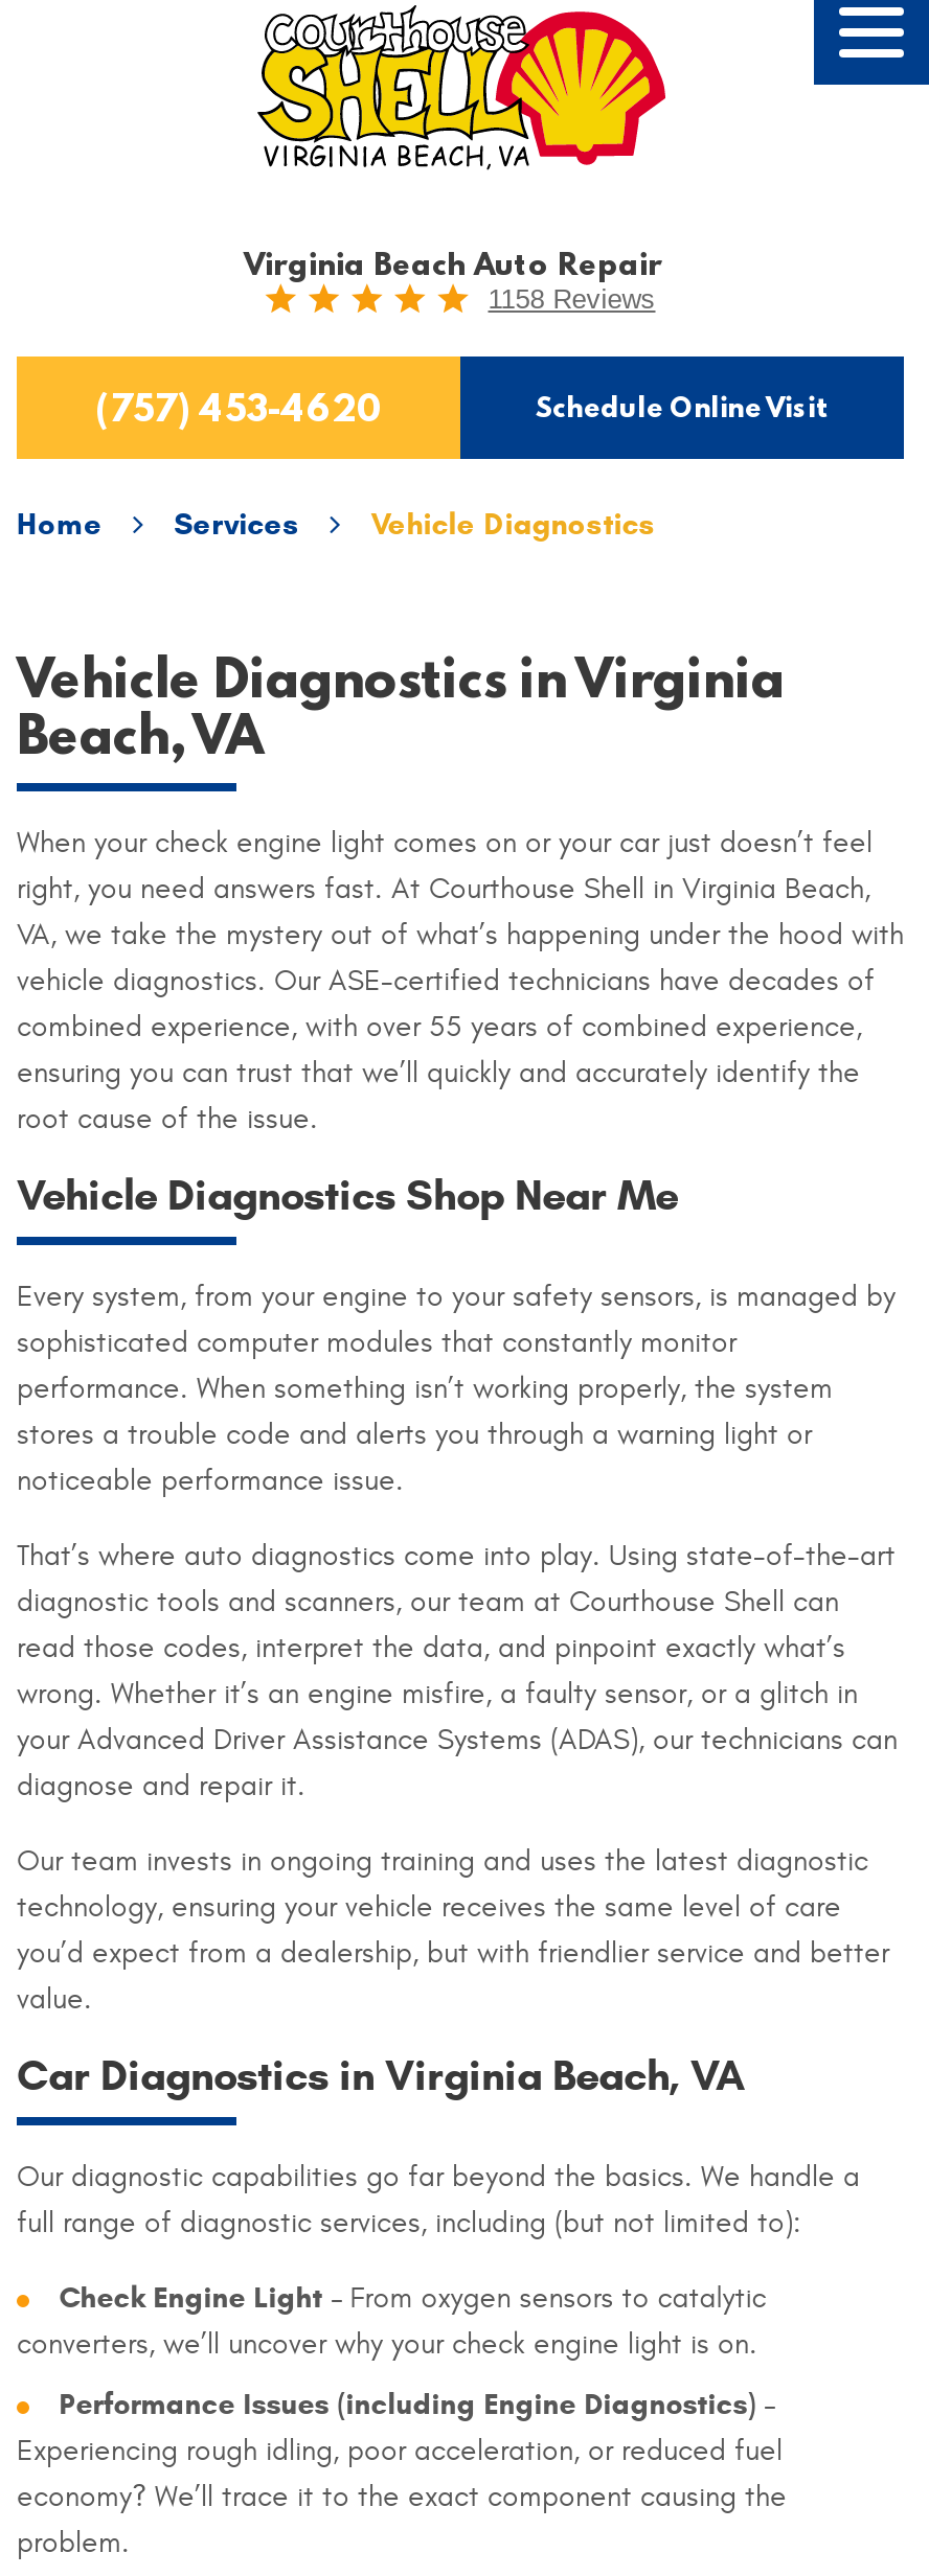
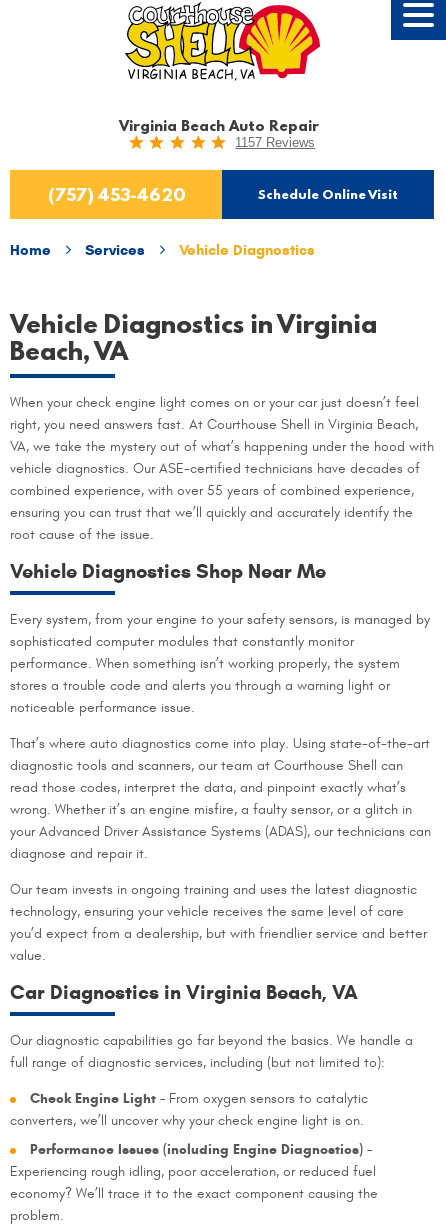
[488,283,655,315] 1158 Reviews -> [235,135,315,150] 1157 Reviews

